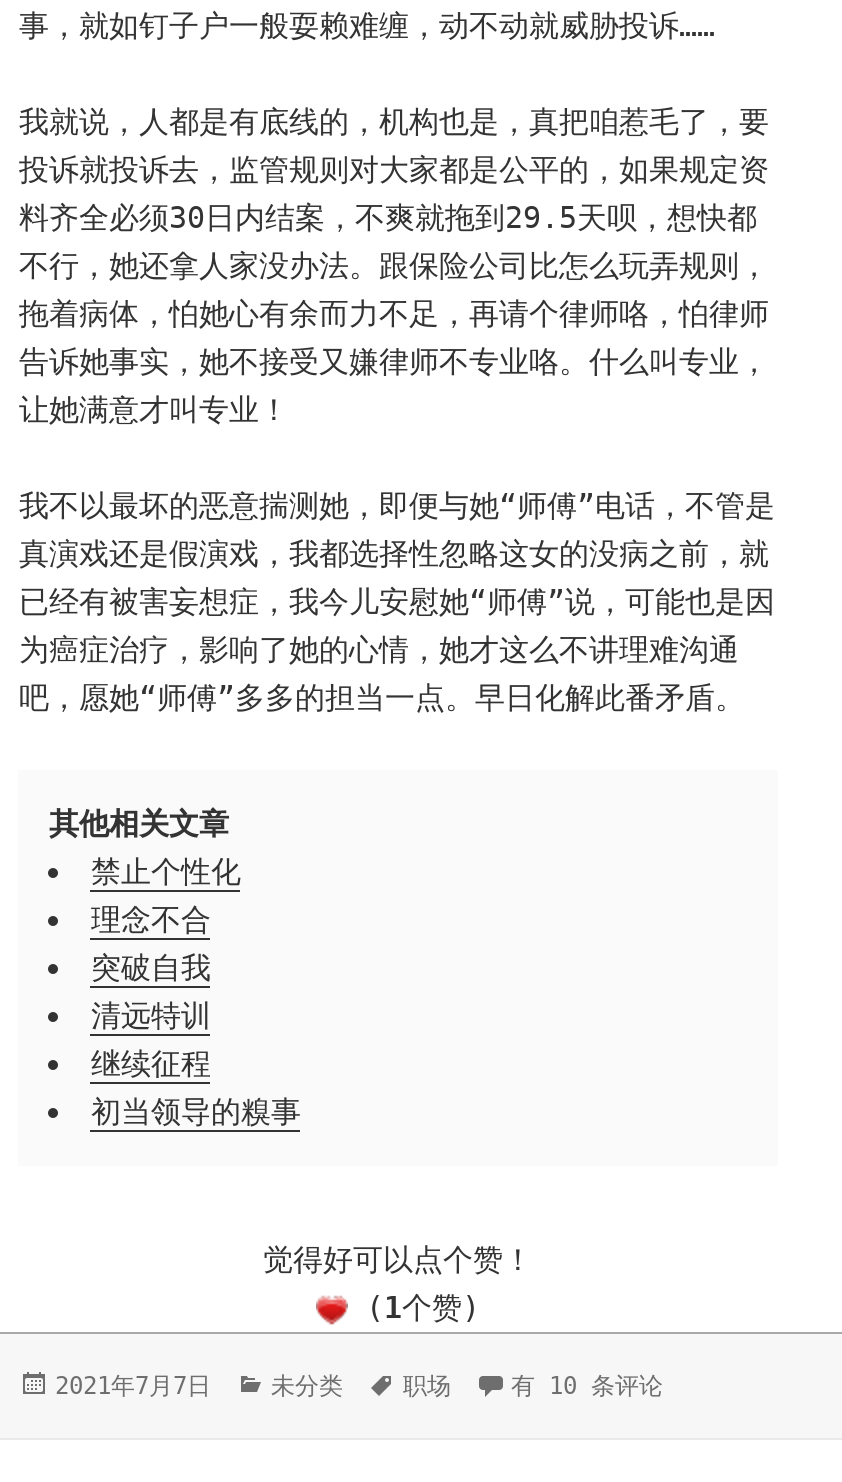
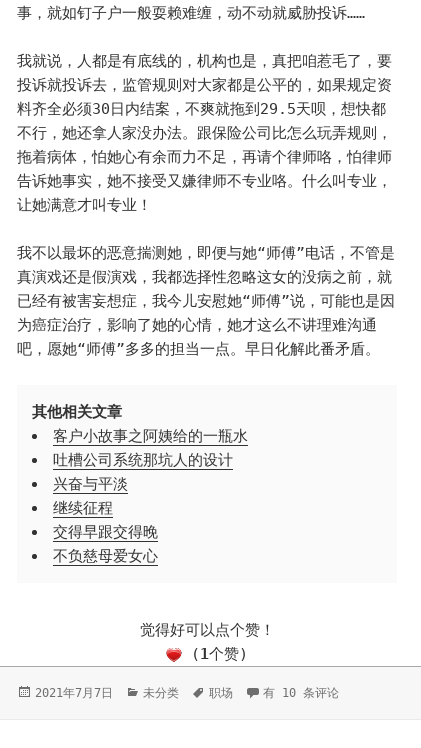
[91,855,241,1035] 禁止个性化 | 理念不合 | 突破自我 | 清远特训 -> [53,427,248,493] 客户小故事之阿姨给的一瓶水 | 吐槽公司系统那坑人的设计 | 兴奋与平淡
moved [91,1047,211,1083] -> [53,499,113,517]: 继续征程
[91,1095,301,1131] 初当领导的糗事 -> [53,523,158,565] 交得早跟交得晚 | 不负慈母爱女心

